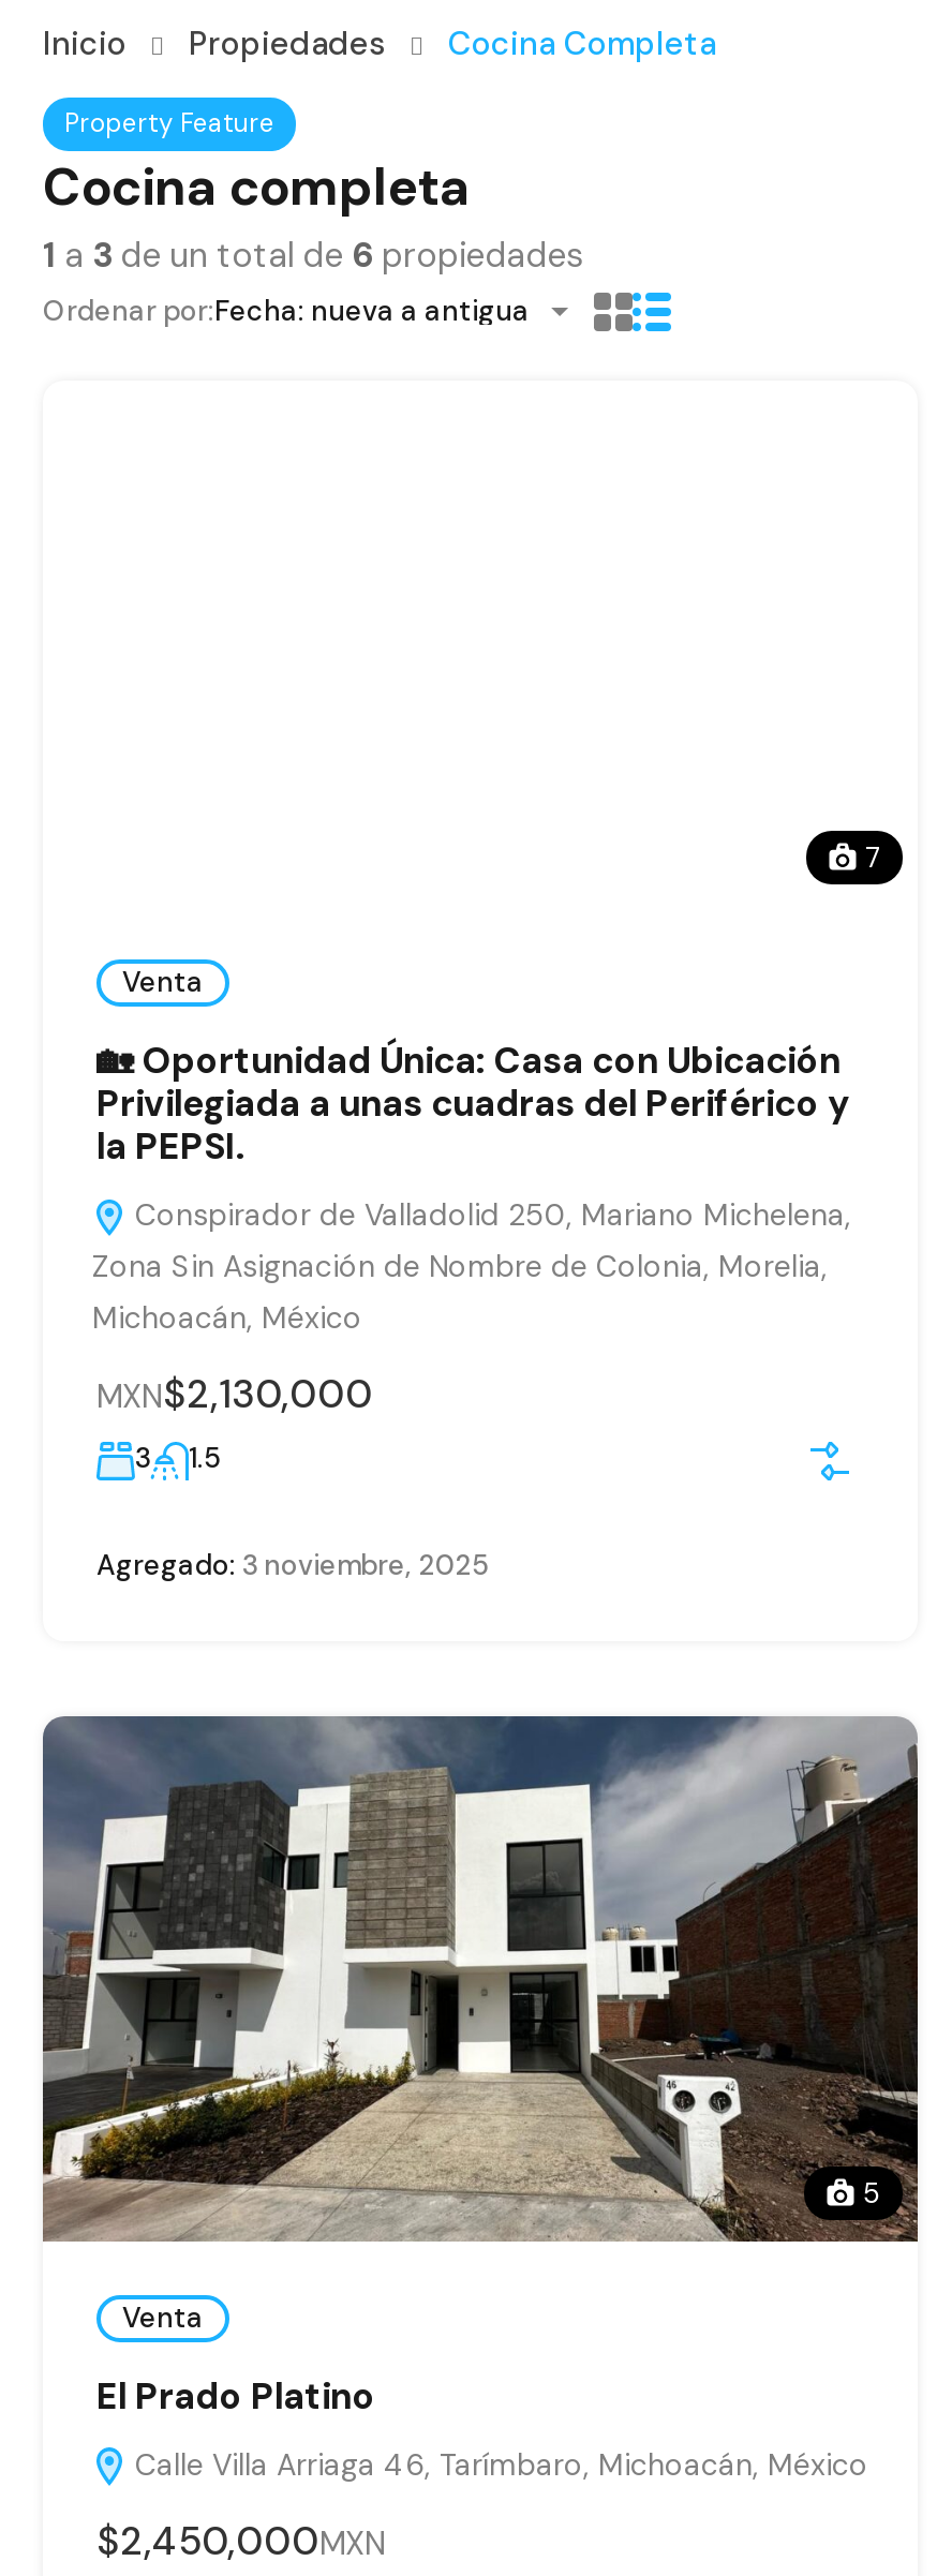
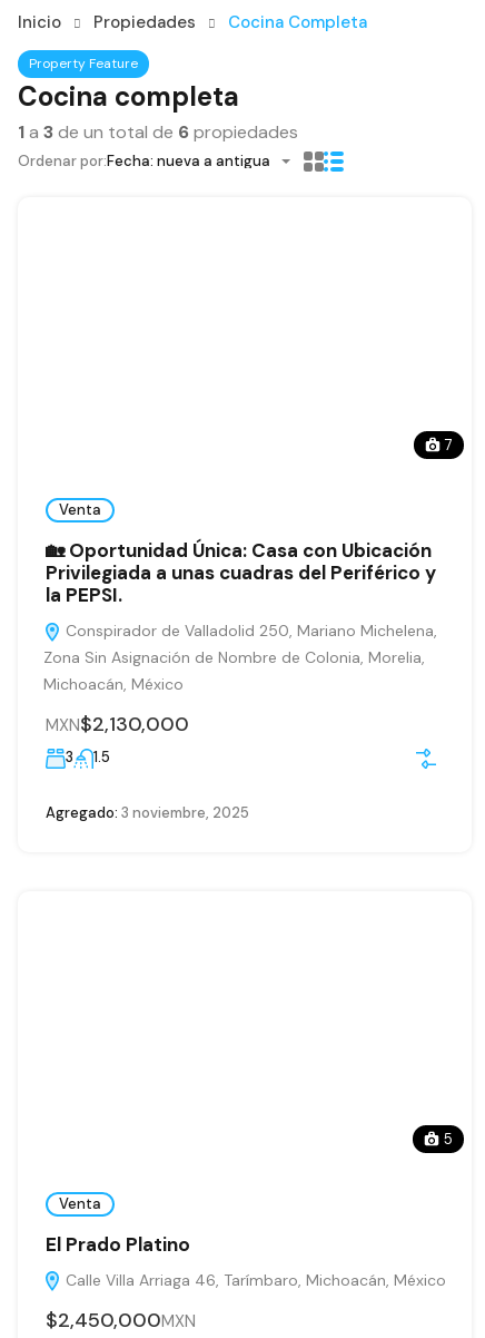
[41,1714,920,2244] [image] -> none

